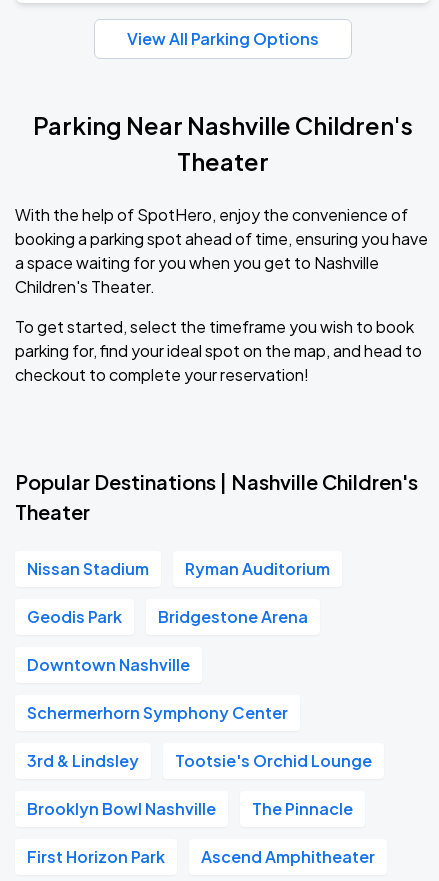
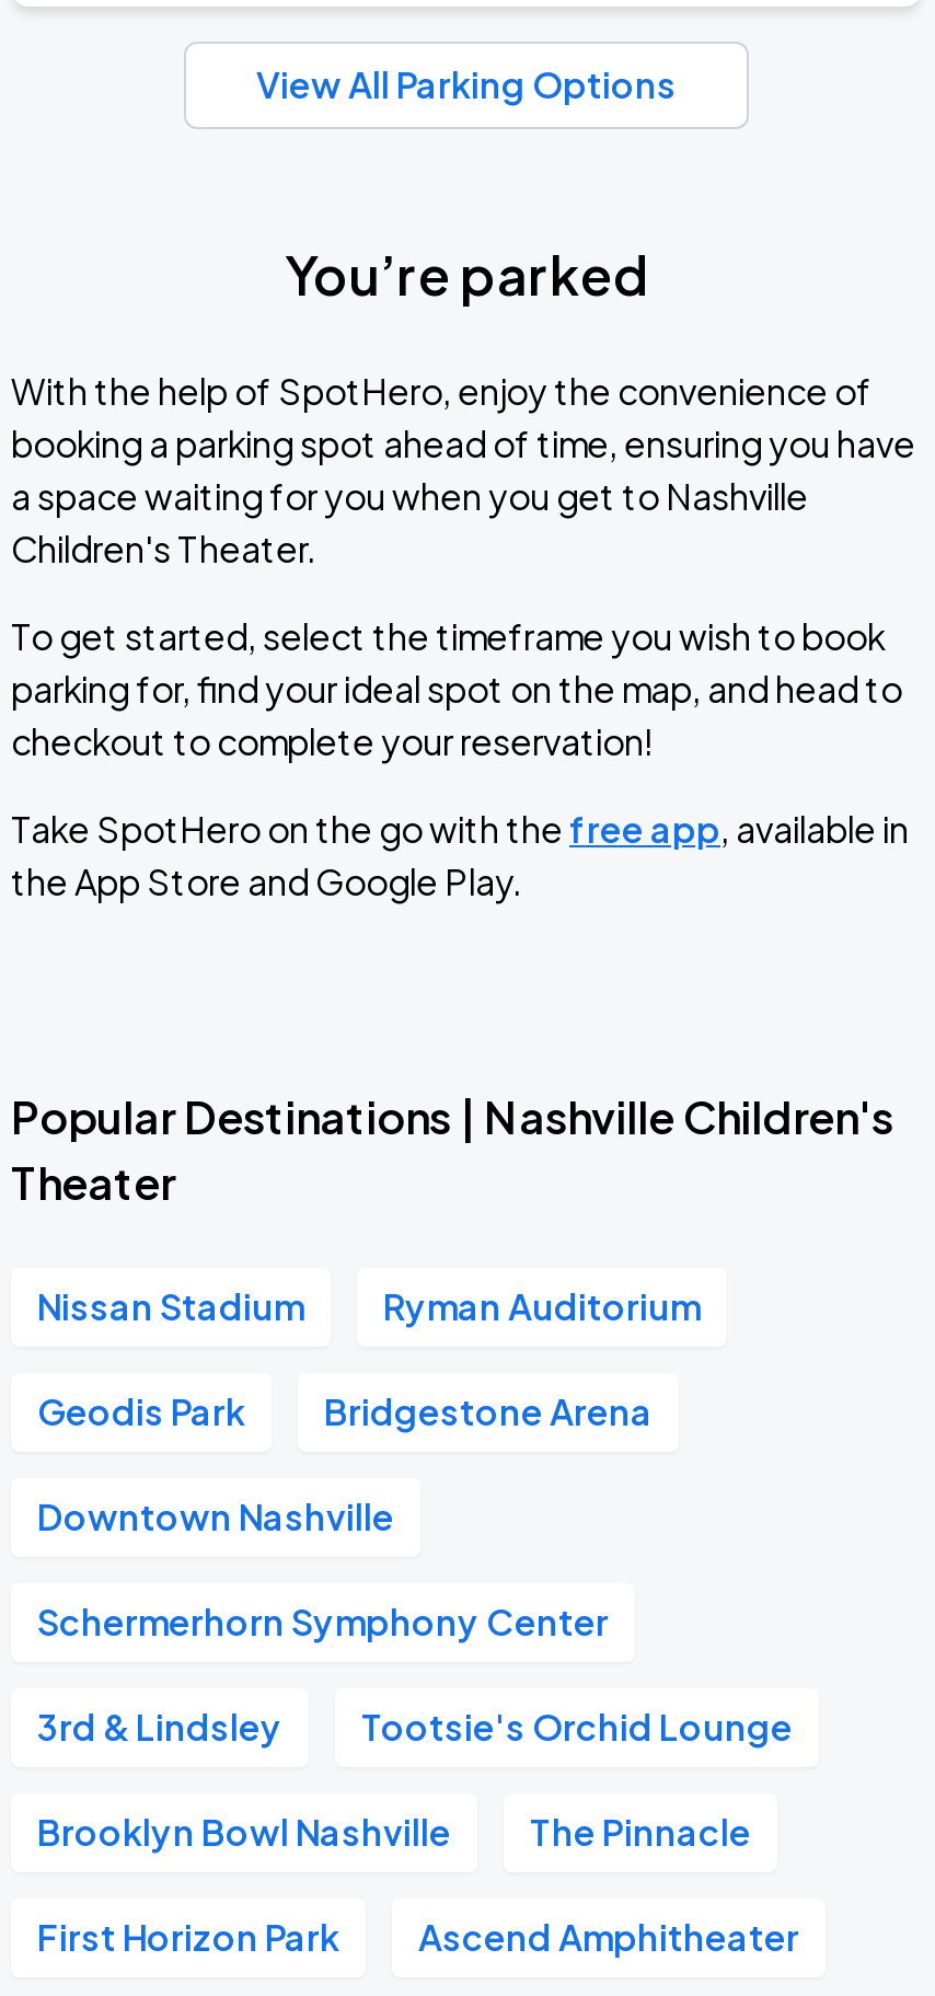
[33,110,413,176] Parking Near Nashville Children's | Theater -> [285,241,648,307] You’re parked
moved [15,204,428,385] -> [11,368,915,764]: With the help of SpotHero, enjoy the convenience of | booking a parking spot ahead of time, ensuring you have | a space waiting for you when you get to Nashville | Children's Theater. | To get started, select the timeframe you wish to book | parking for, find your ideal spot on the map, and head to | checkout to complete your reservation!
none -> [11,806,909,904] Take SpotHero on the go with the free app, available in | the App Store and Google Play.

